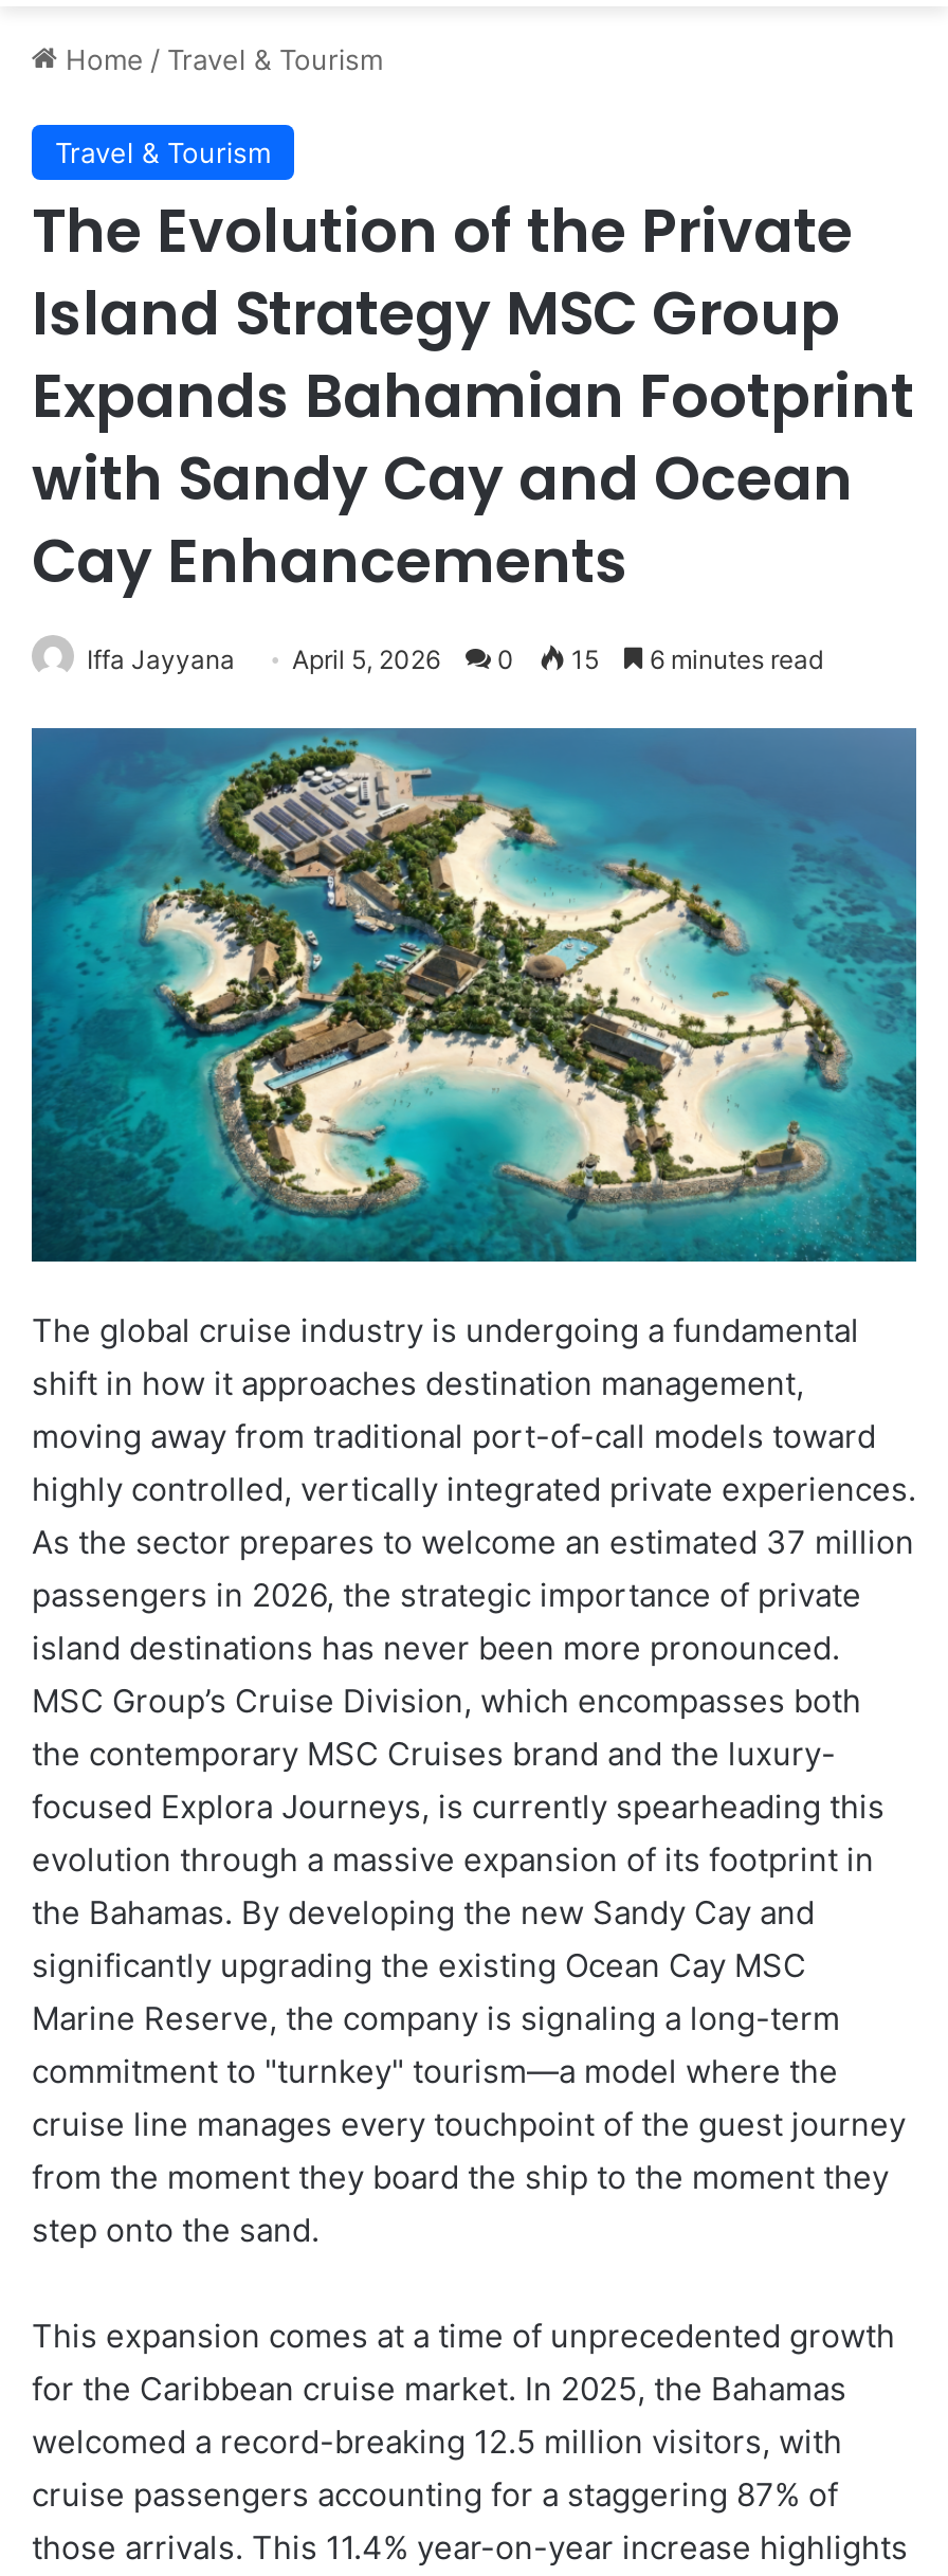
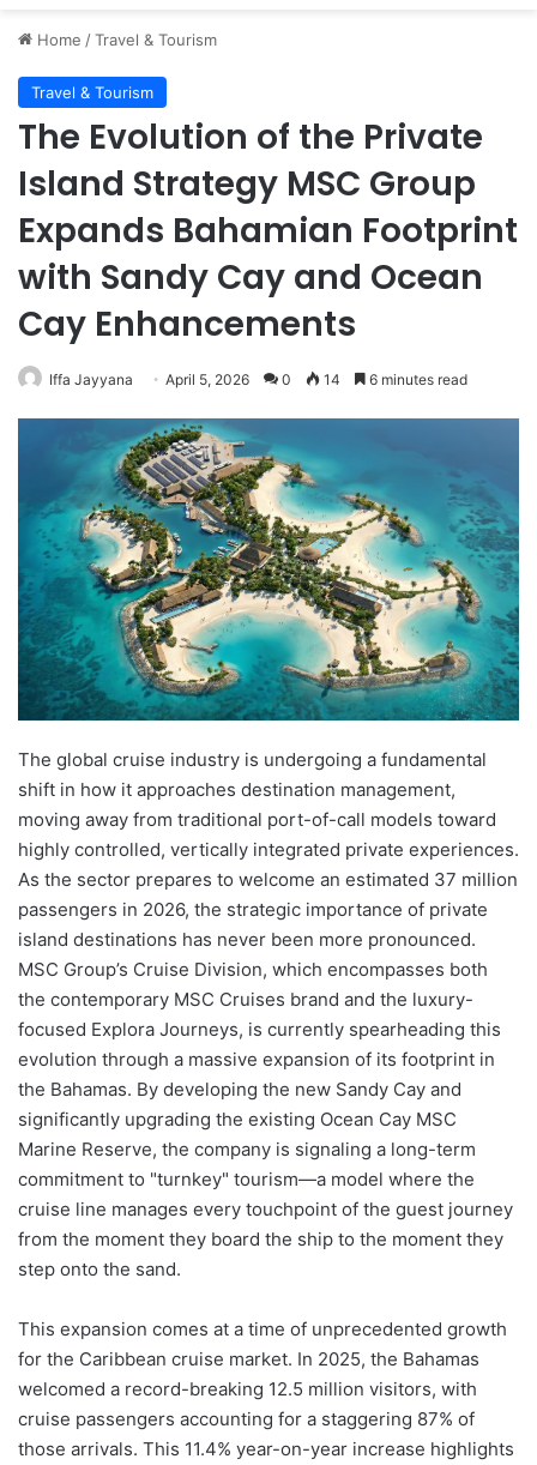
[87,644,823,675] Iffa Jayyana April 5, 2026 0 15 6 minutes read -> [49,371,467,389] Iffa Jayyana April 5, 2026 0 14 6 minutes read

